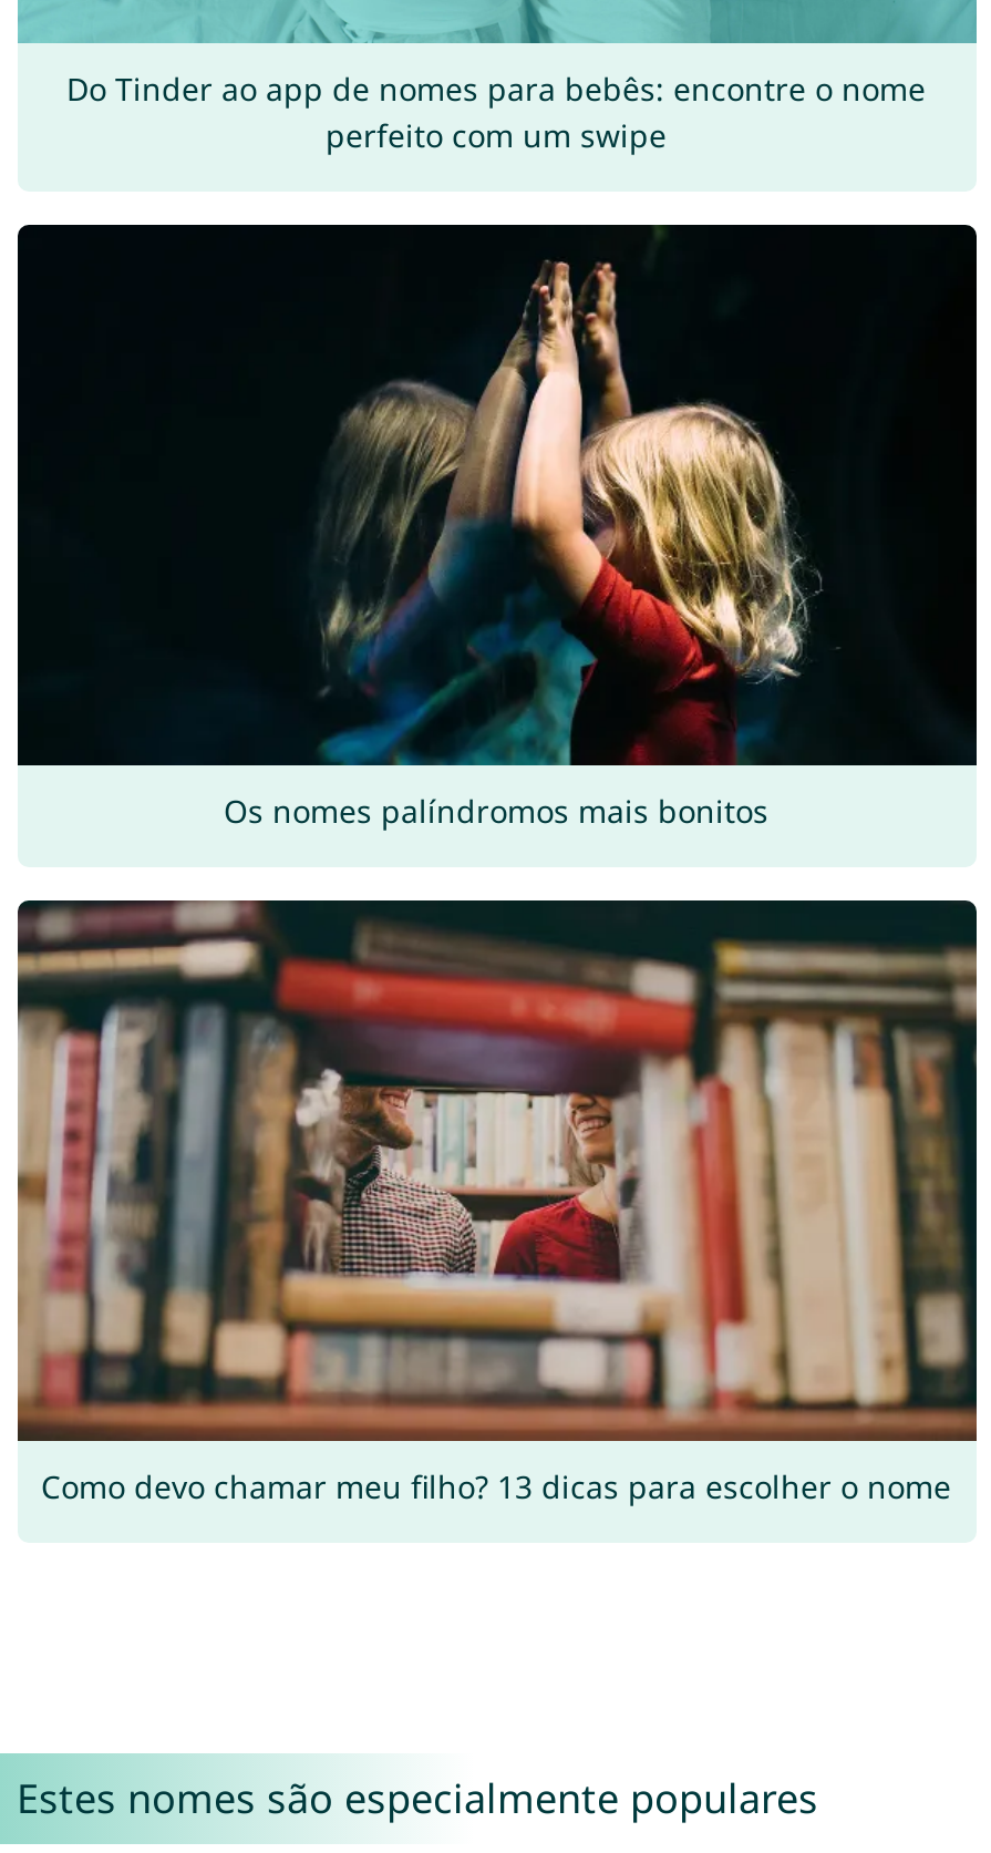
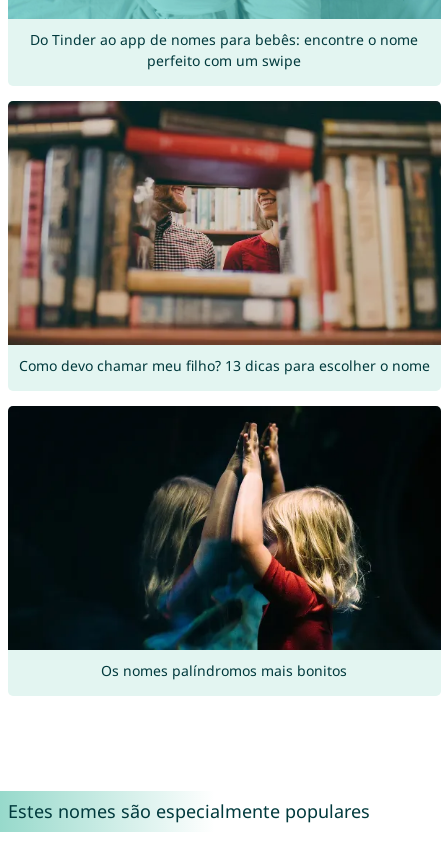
moved [16,224,979,831] -> [7,405,442,680]: [image] | Os nomes palíndromos mais bonitos
moved [13,897,981,1506] -> [6,100,443,375]: [image] | Como devo chamar meu filho? 13 dicas para escolher o nome

